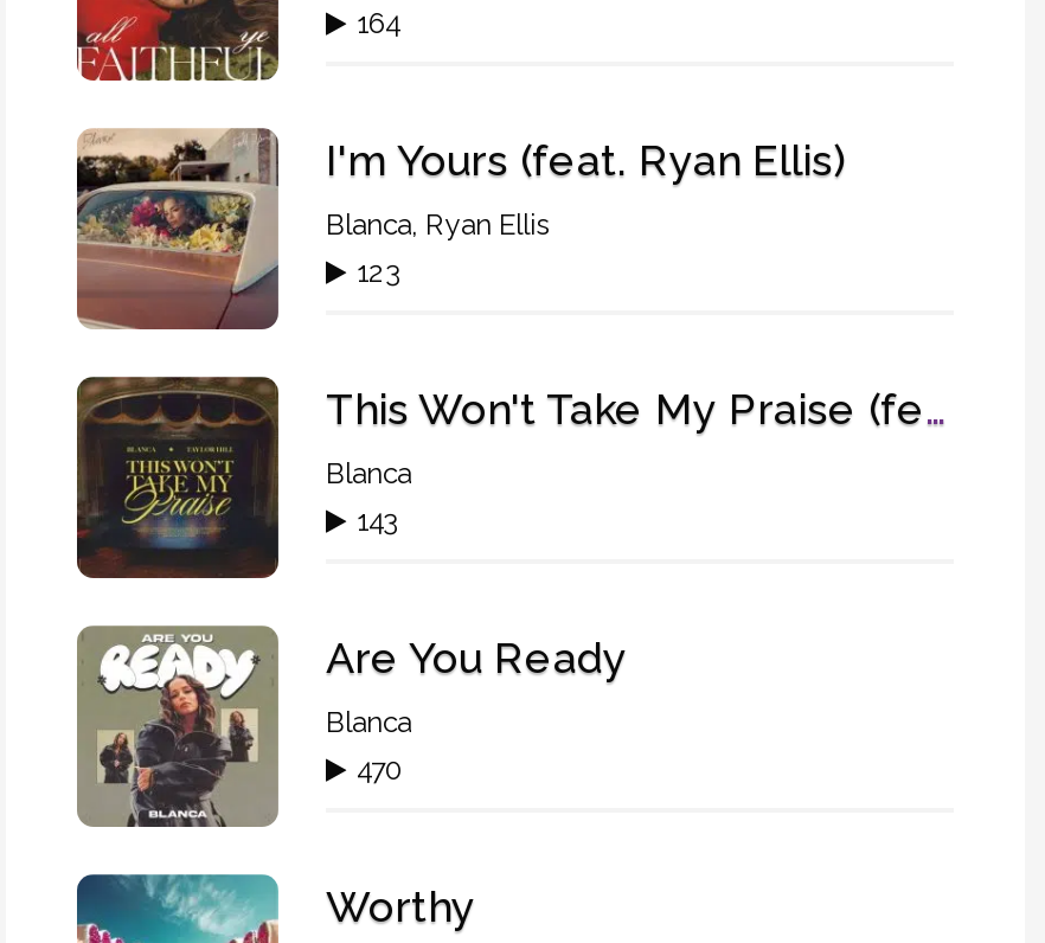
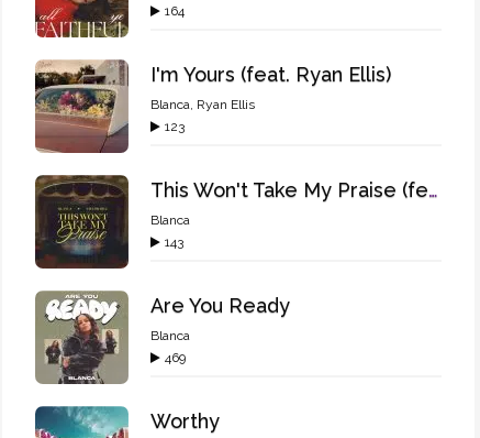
[357,754,404,787] 470 -> [165,350,186,366] 469

